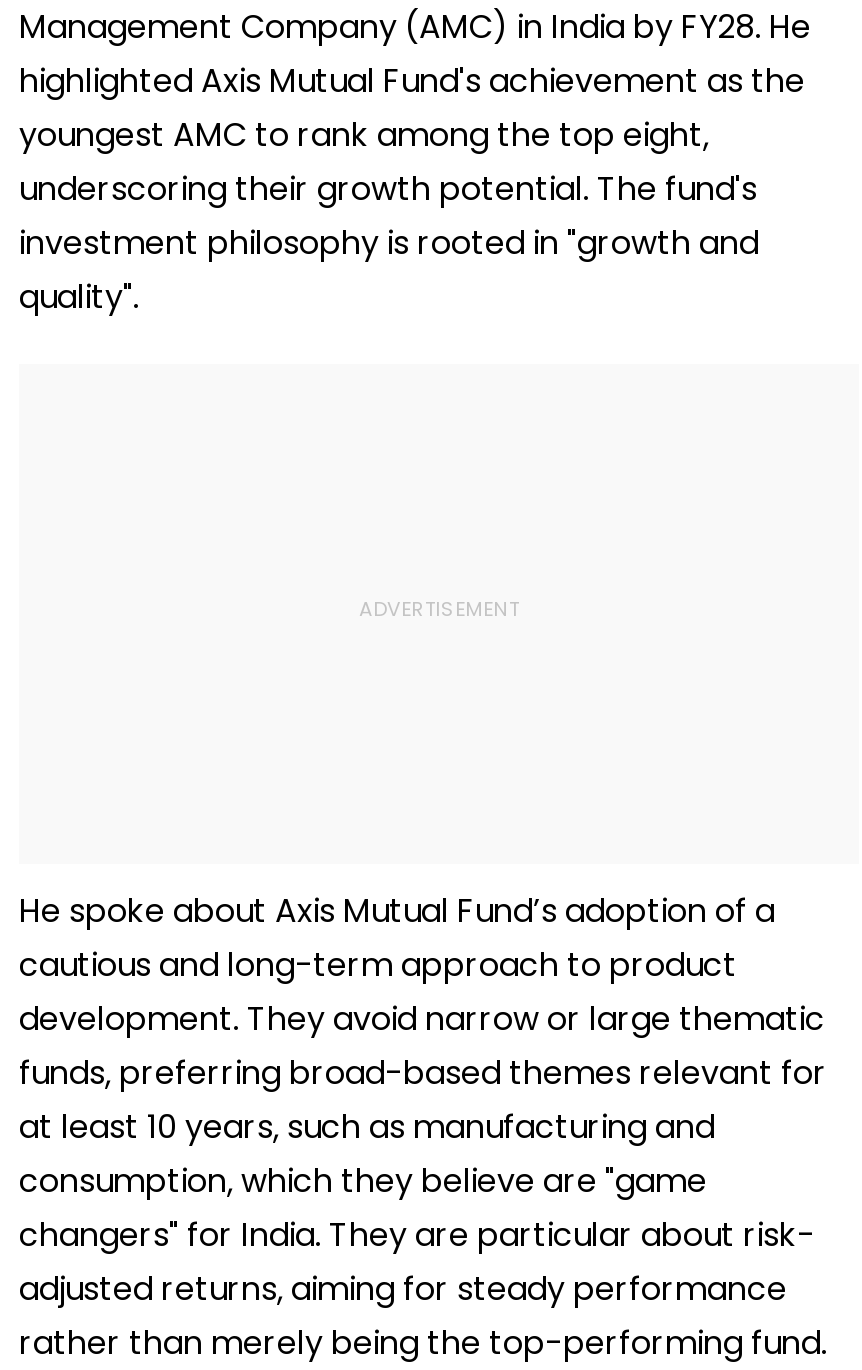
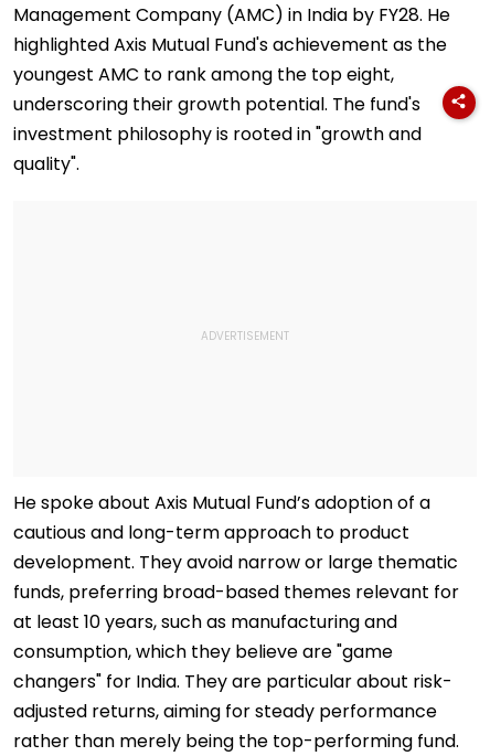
none -> [440,84,479,123] [image]

